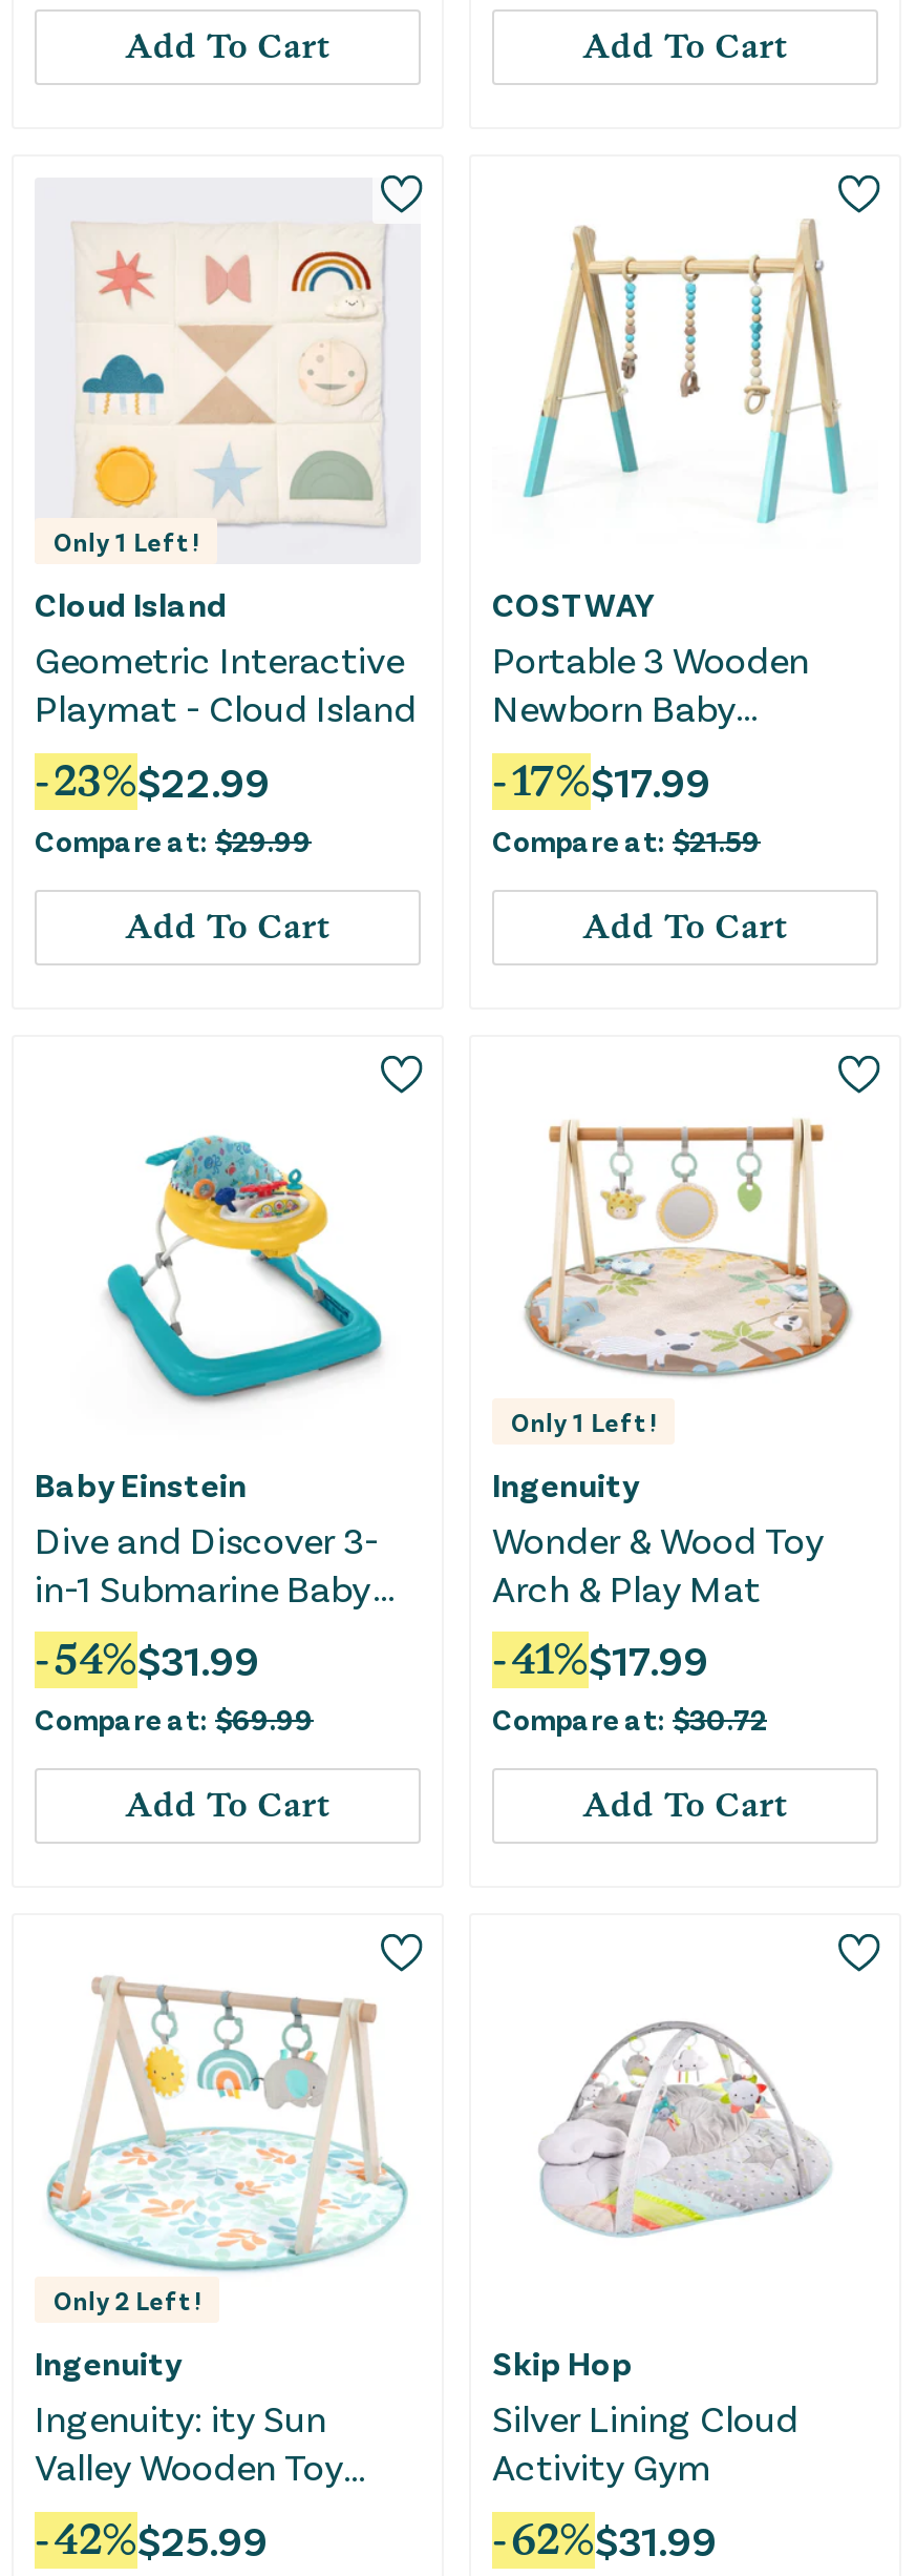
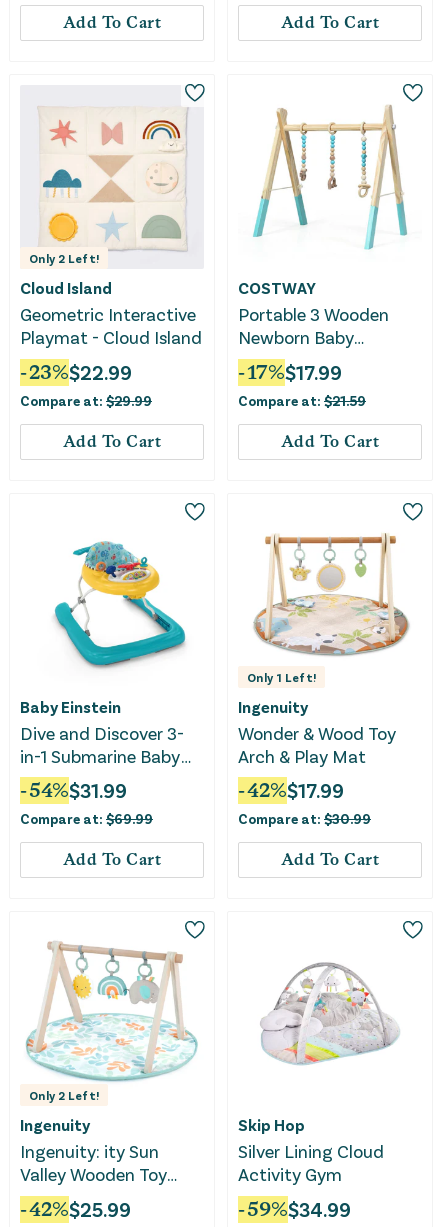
[54,526,199,555] Only 1 Left! -> [29,251,99,265] Only 2 Left!
[492,1634,708,1685] - 41%$17.99 -> [238,778,344,802] - 42%$17.99
[492,1702,767,1737] Compare at: $30.72 -> [238,810,371,827] Compare at: $30.99
[492,2514,717,2565] - 62%$31.99 -> [238,1197,351,1221] - 59%$34.99

